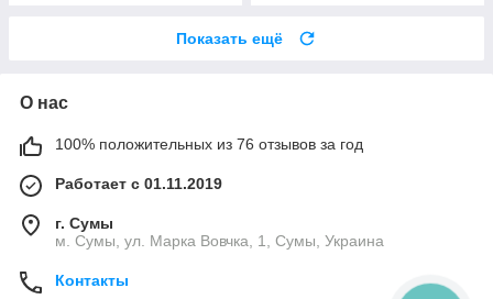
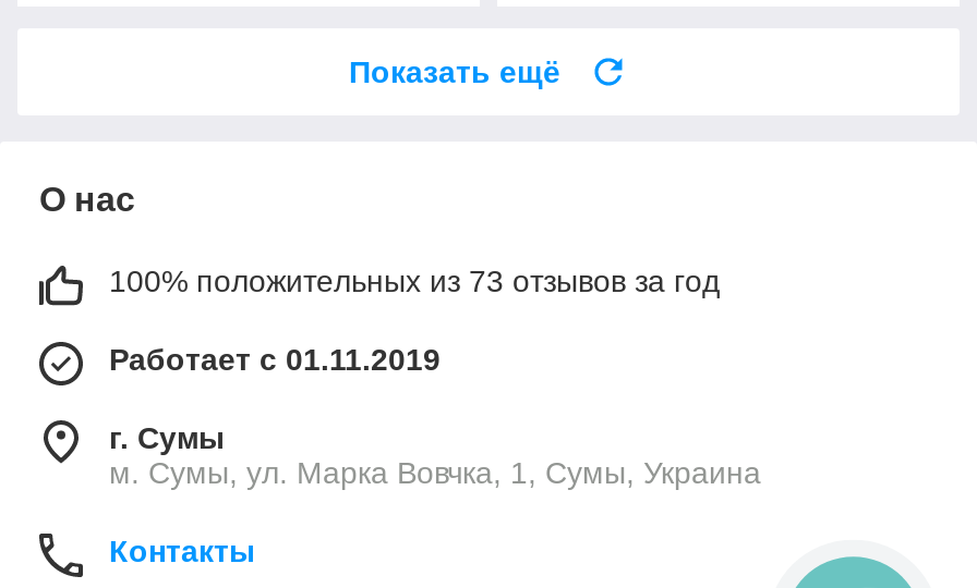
[55,135,363,153] 100% положительных из 76 отзывов за год -> [109,263,720,298] 100% положительных из 73 отзывов за год

